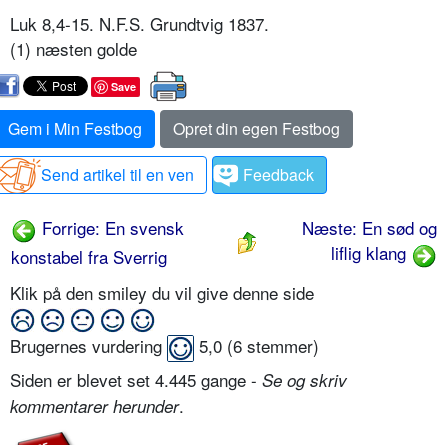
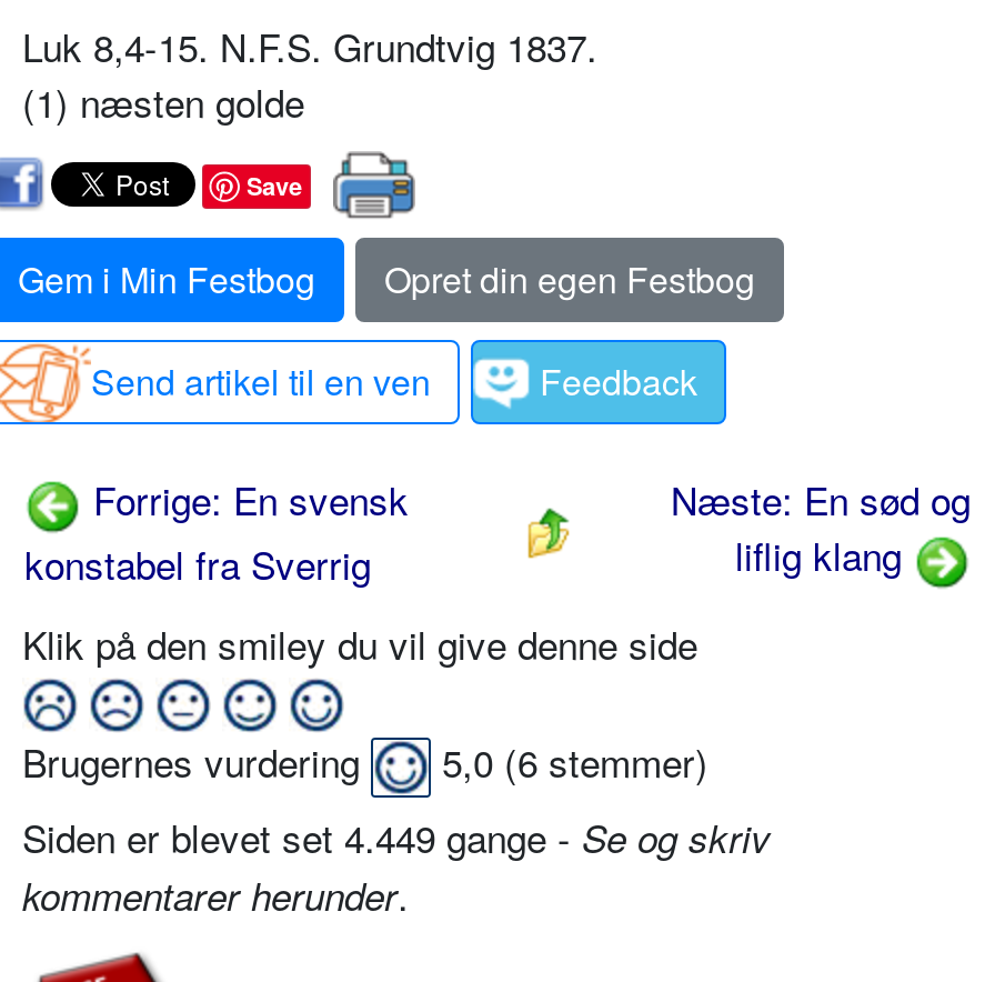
[10,367,347,392] Siden er blevet set 4.445 gange - Se og skriv -> [22,809,771,864] Siden er blevet set 4.449 gange - Se og skriv

